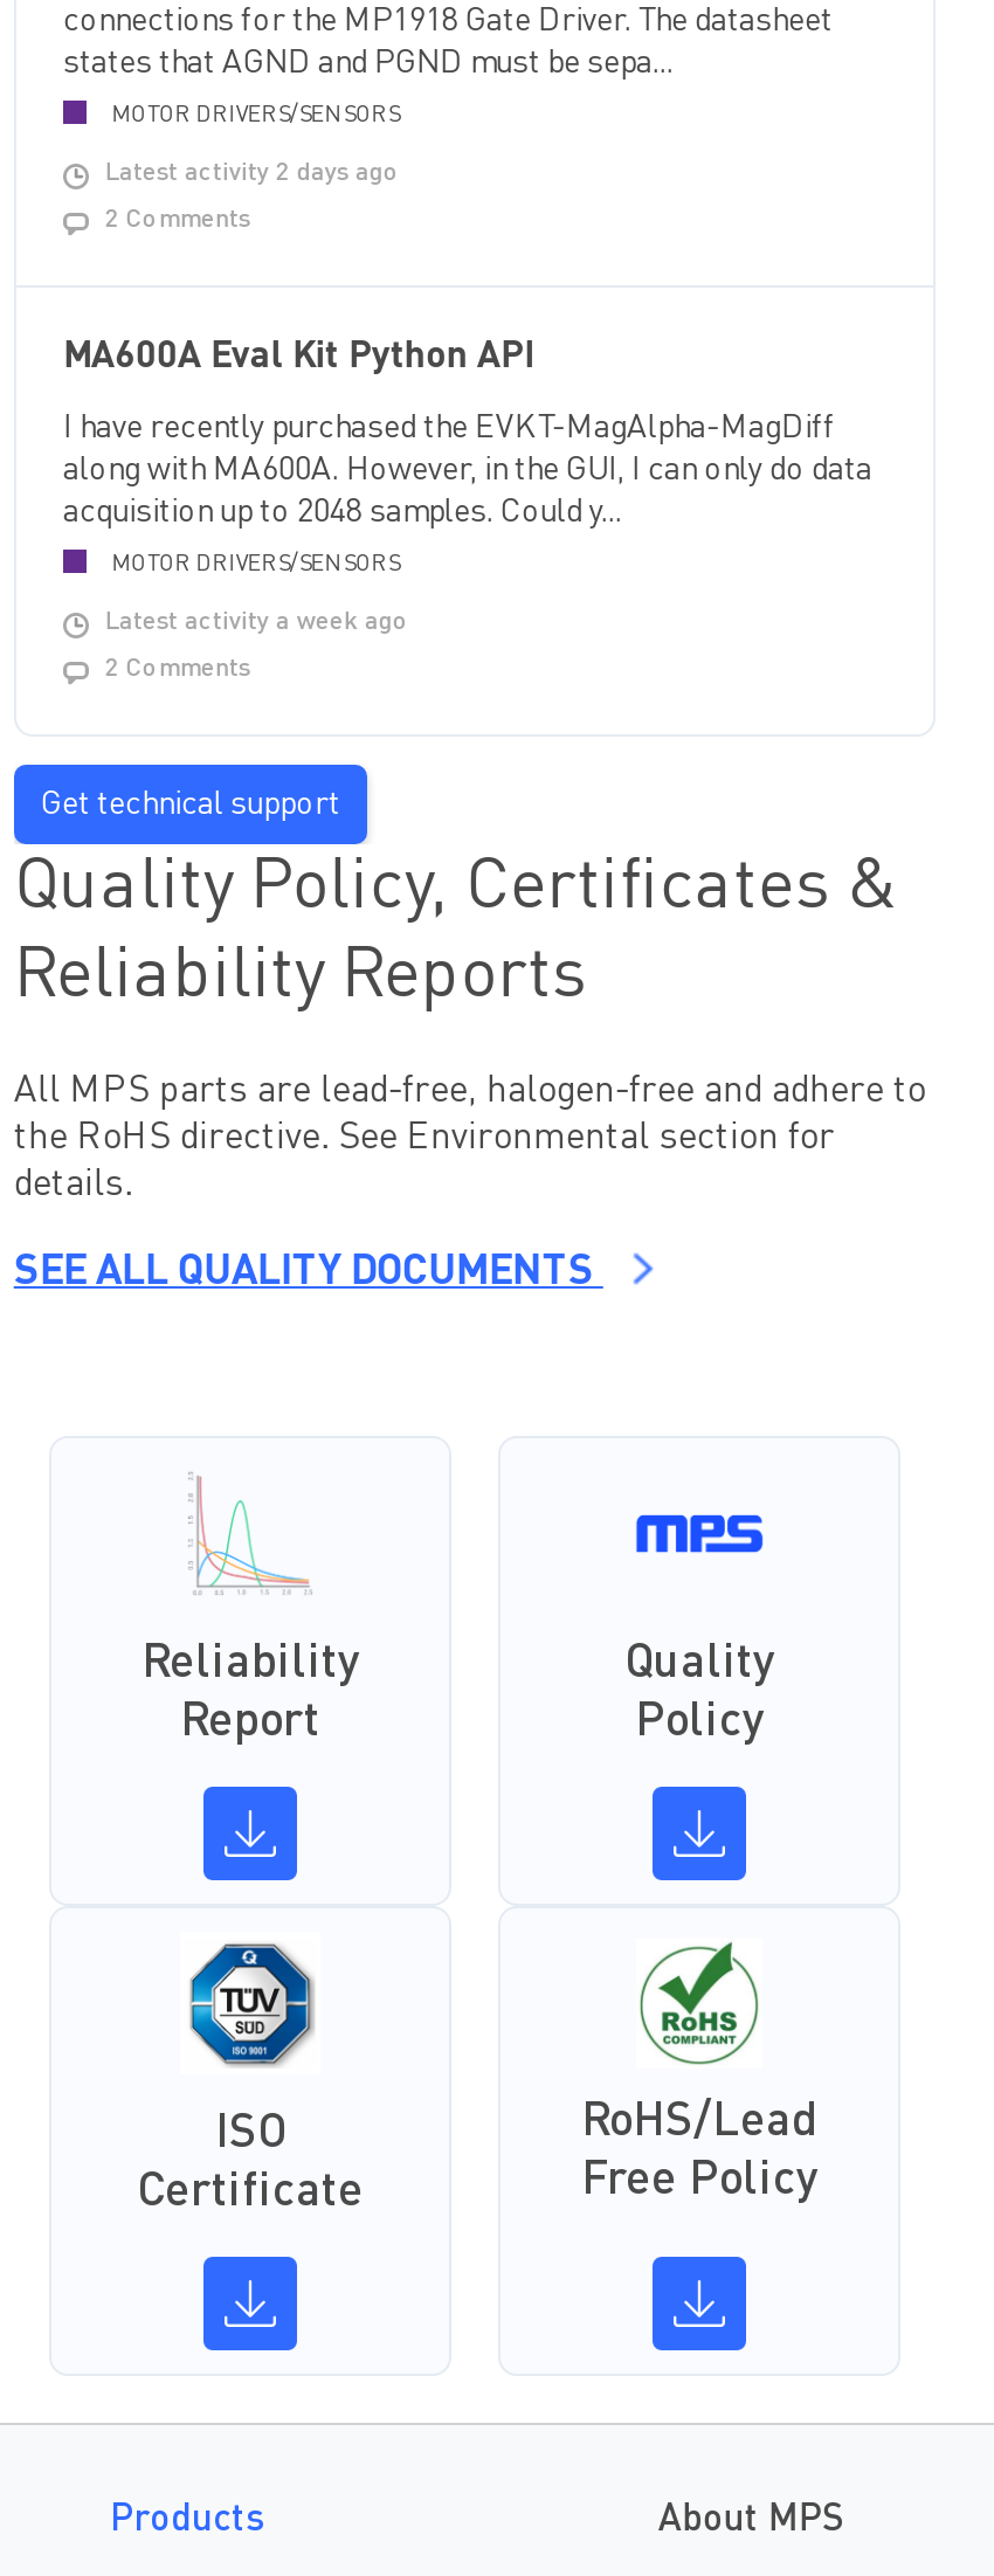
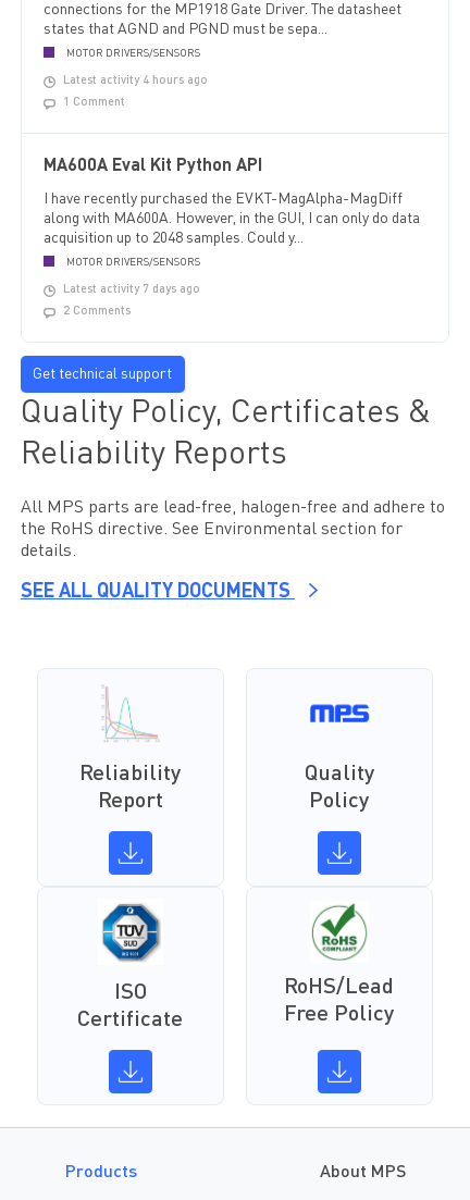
[105,161,400,187] Latest activity 2 days ago -> [63,75,208,87] Latest activity 4 hours ago
[105,208,250,234] 2 Comments -> [63,97,125,109] 1 Comment
[105,610,409,636] Latest activity a week ago -> [63,284,200,296] Latest activity 7 days ago

